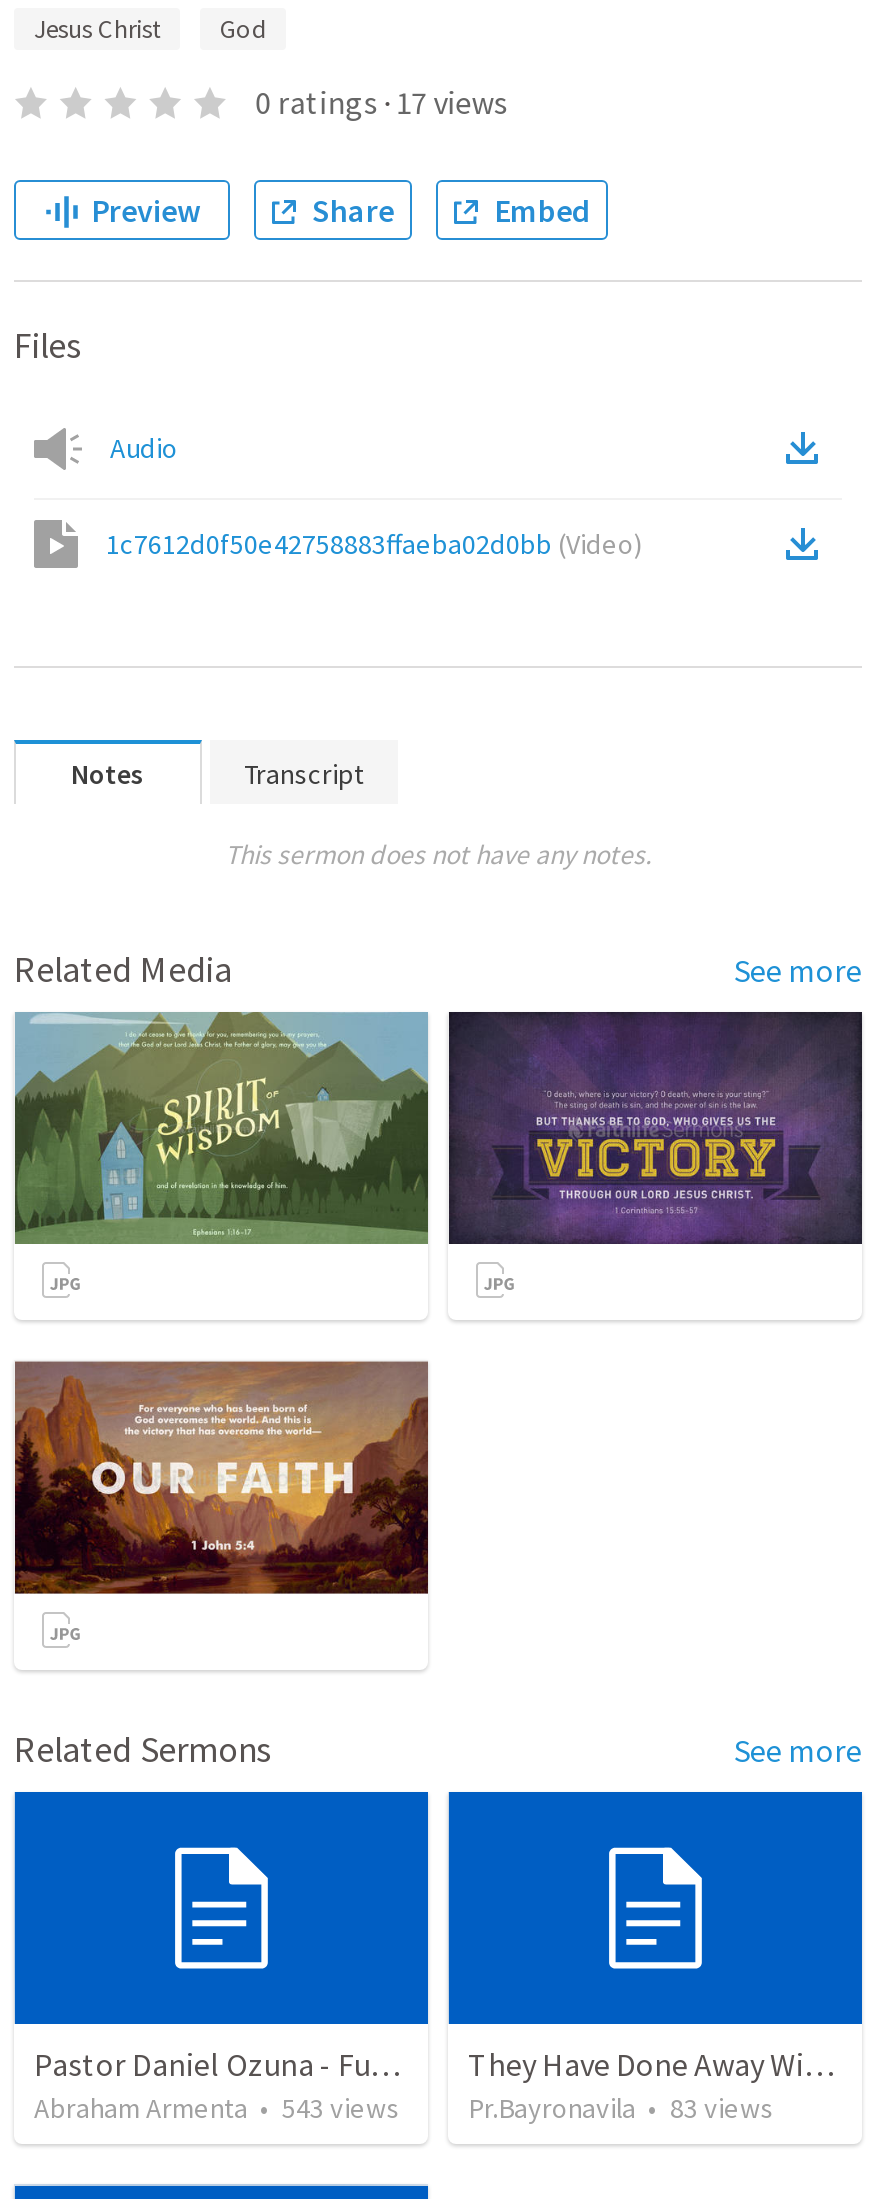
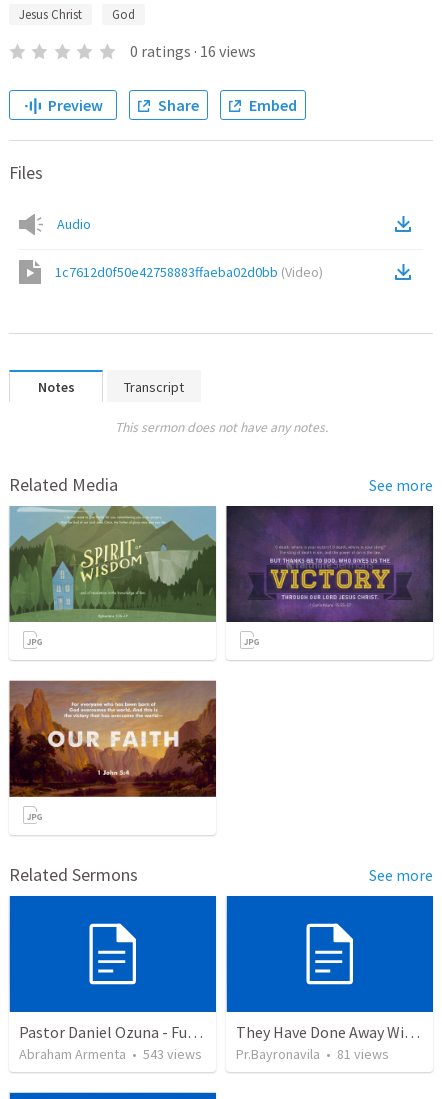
[255,82,507,122] 0 ratings · 17 views -> [130,41,256,61] 0 ratings · 16 views
[468,2091,774,2127] Pr.Bayronavila • 83 views -> [236,1045,389,1063] Pr.Bayronavila • 81 views

